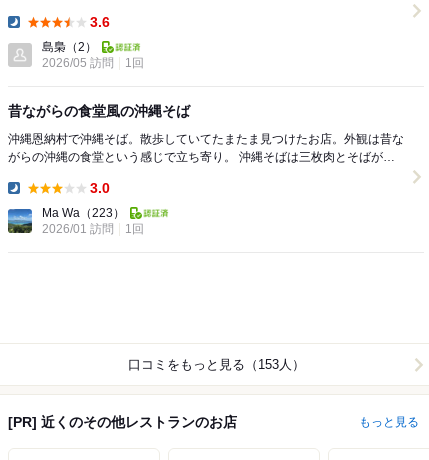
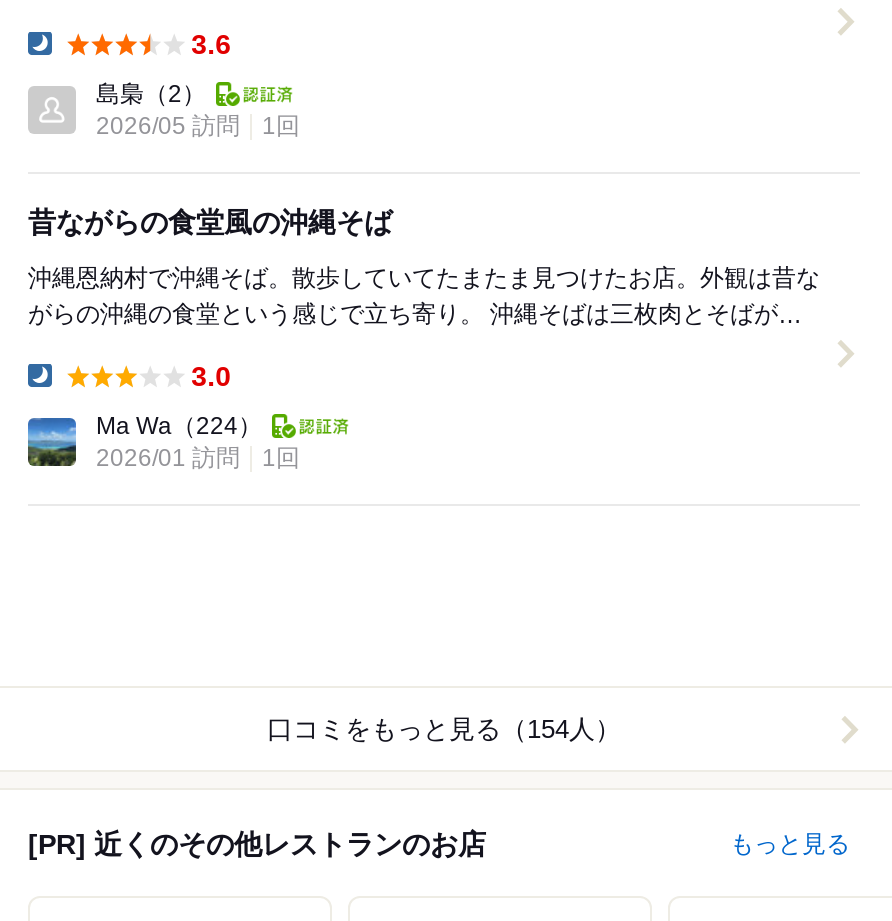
[42,206,125,220] Ma Wa（223） -> [96,413,262,441] Ma Wa（224）
[127,357,304,372] 口コミをもっと見る（153人） -> [267,715,621,745] 口コミをもっと見る（154人）

